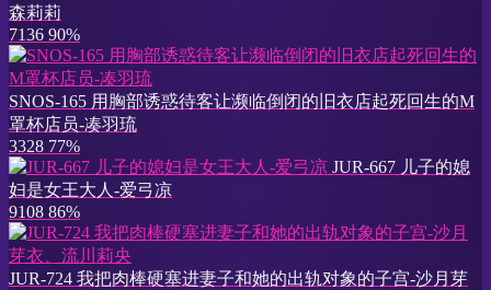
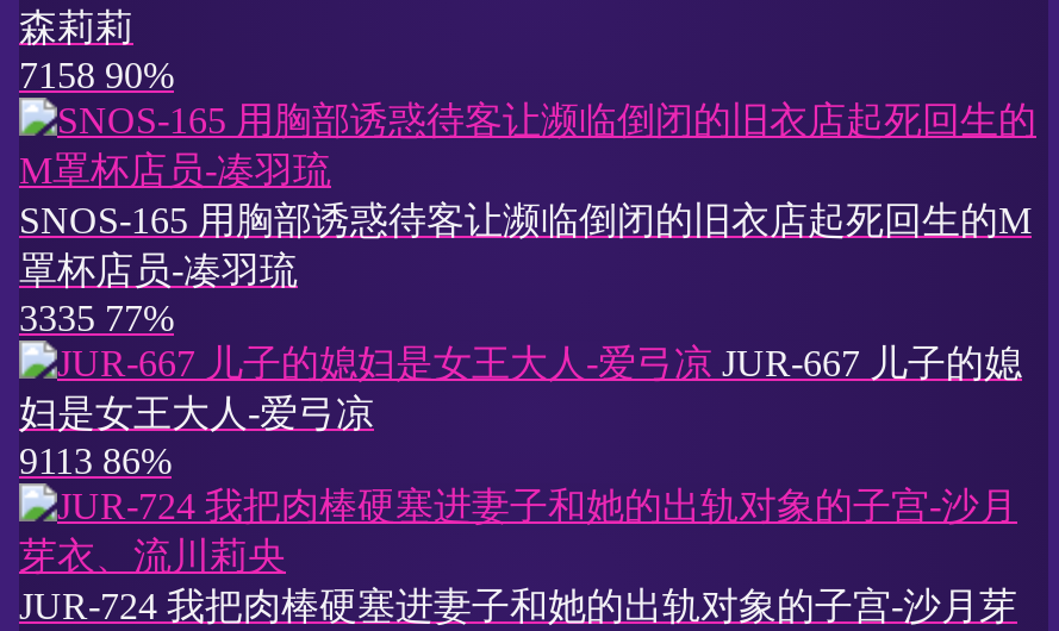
[9,25,80,43] 7136 90% -> [19,54,174,95] 7158 90%
[9,136,80,155] 3328 77% -> [19,297,174,337] 3335 77%
[9,202,80,221] 9108 86% -> [19,440,172,480] 9113 86%

